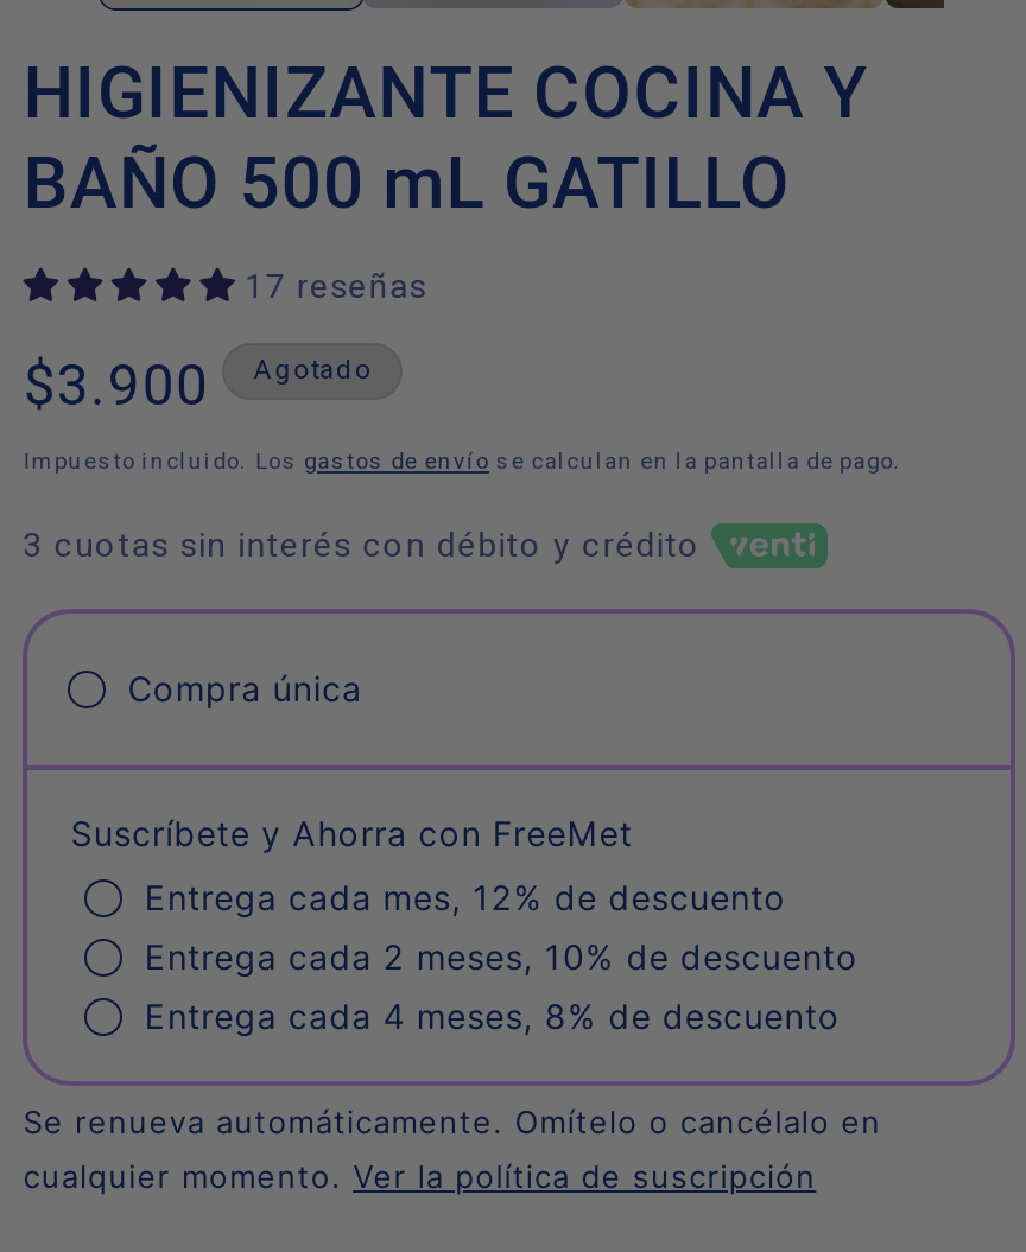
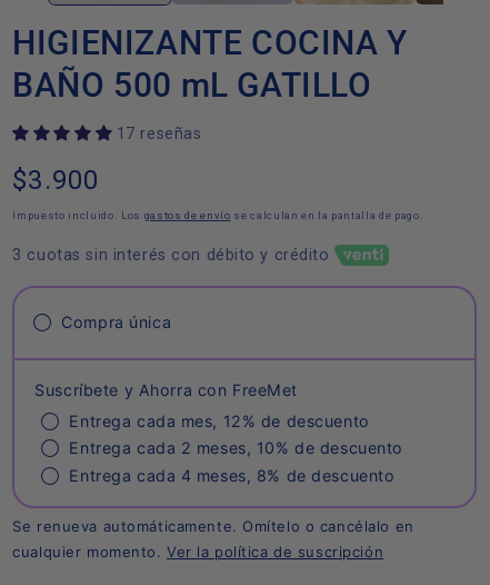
[254,352,371,385] Agotado -> none

